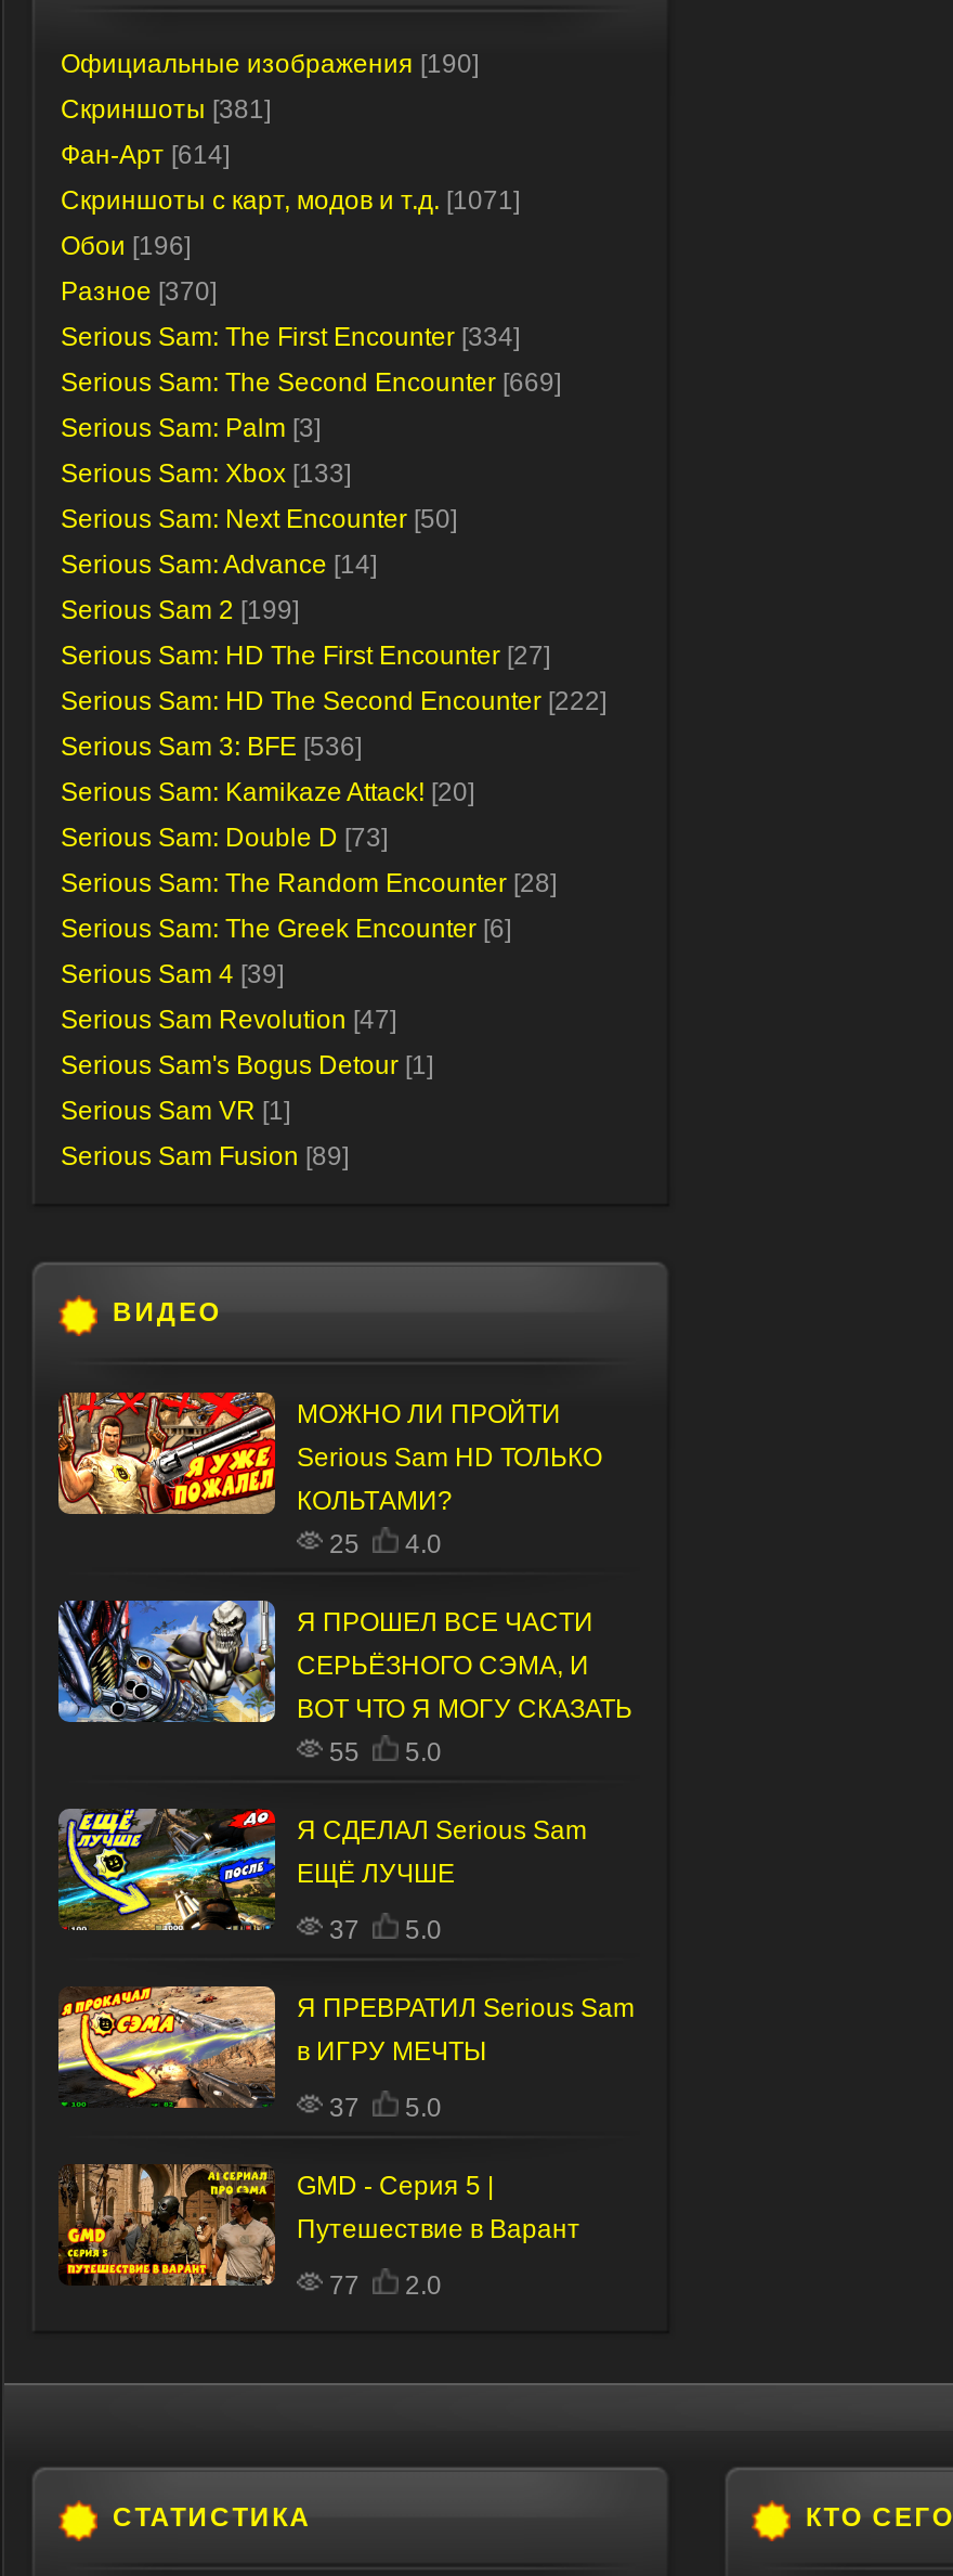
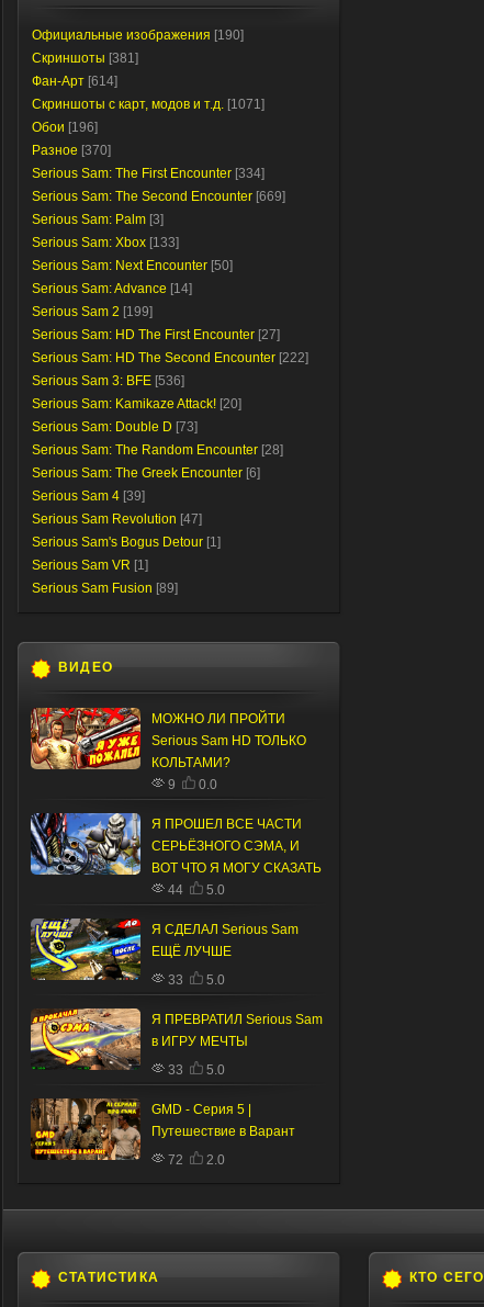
[329,1529,366,1559] 25 -> [168,777,179,792] 9
[405,1529,442,1559] 4.0 -> [199,777,217,792] 0.0
[329,1737,442,1768] 55 5.0 -> [168,882,225,898] 44 5.0
[329,1915,442,1945] 37 5.0 -> [168,972,225,988] 33 5.0
[329,2093,442,2123] 37 5.0 -> [168,1062,225,1078] 33 5.0
[329,2270,442,2301] 77 2.0 -> [168,1152,225,1168] 72 2.0

